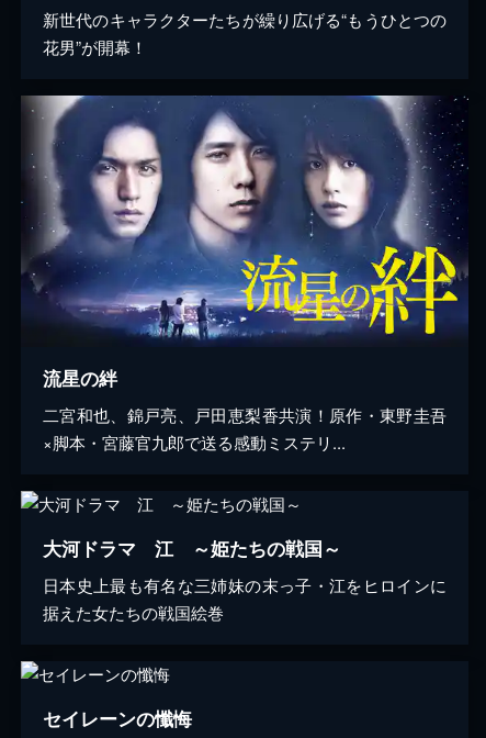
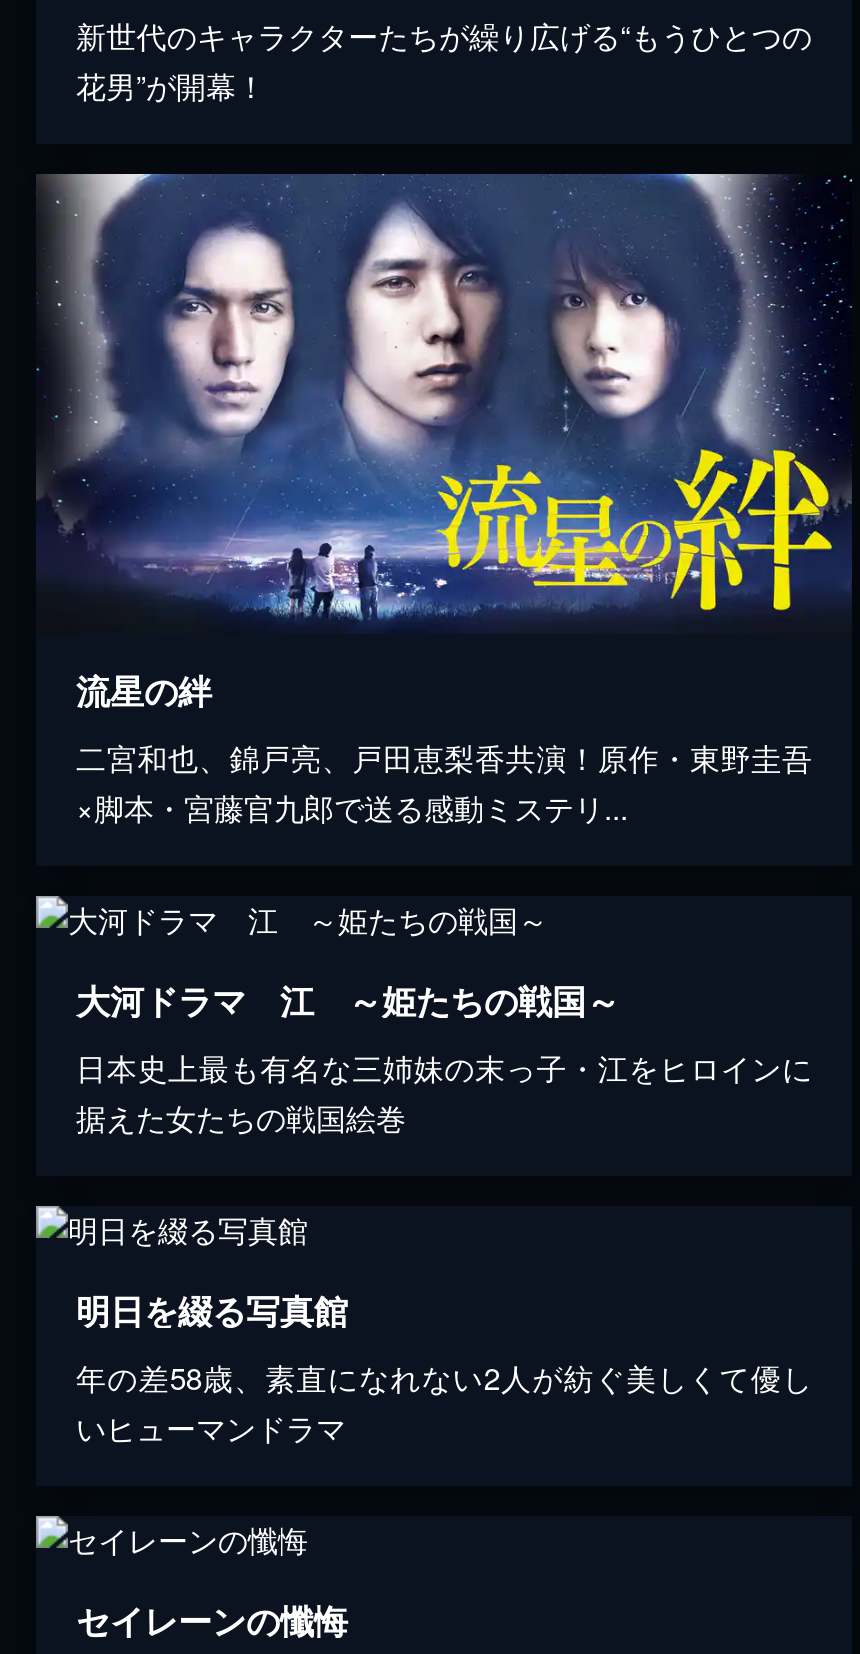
none -> [76,1285,812,1447] 明日を綴る写真館 | 年の差58歳、素直になれない2人が紡ぐ美しくて優し | いヒューマンドラマ

